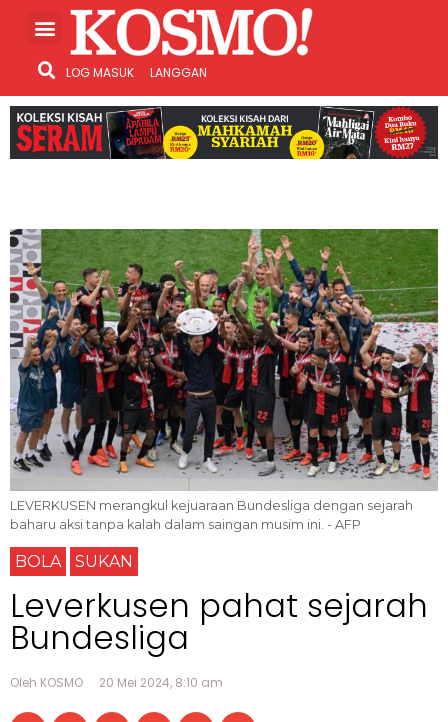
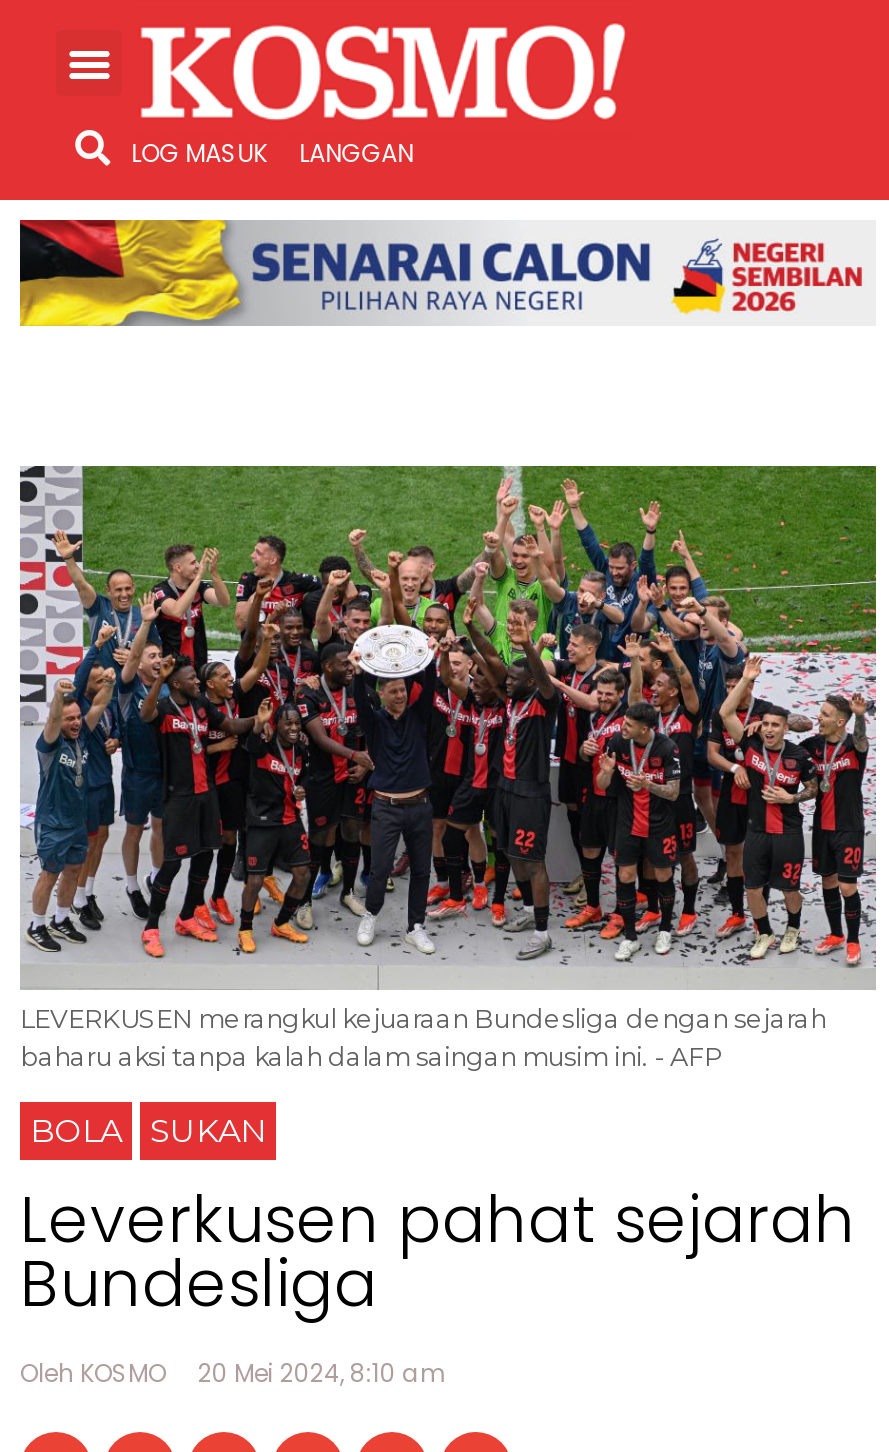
[9,105,439,160] [image] -> [18,218,876,328] [image]

